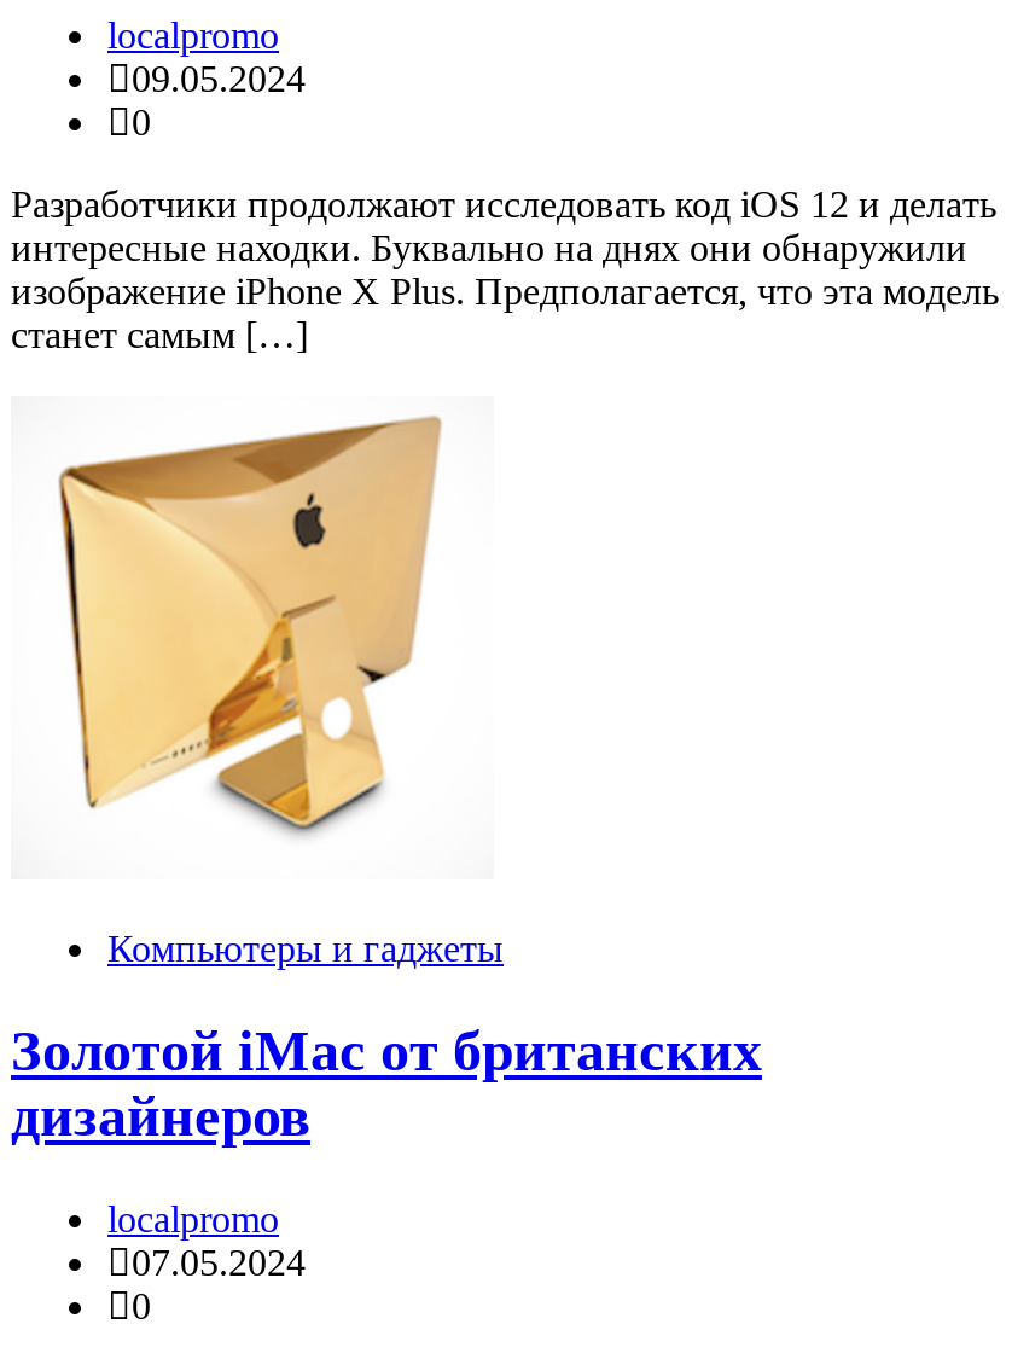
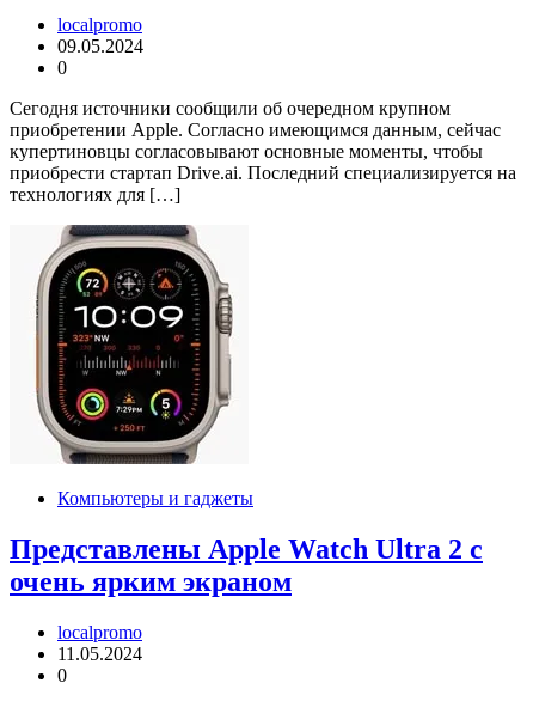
[11,184,999,355] Разработчики продолжают исследовать код iOS 12 и делать | интересные находки. Буквально на днях они обнаружили | изображение iPhone X Plus. Предполагается, что эта модель | станет самым […] -> [10,98,516,205] Сегодня источники сообщили об очередном крупном | приобретении Apple. Согласно имеющимся данным, сейчас | купертиновцы согласовывают основные моменты, чтобы | приобрести стартап Drive.ai. Последний специализируется на | технологиях для […]
[57,416,460,879] [image] -> [35,224,233,465] [image]
[11,1020,762,1148] Золотой iMac от британских | дизайнеров -> [10,534,483,597] Представлены Apple Watch Ultra 2 c | очень ярким экраном
[132,1242,306,1283] 07.05.2024 -> [57,643,142,664] 11.05.2024

